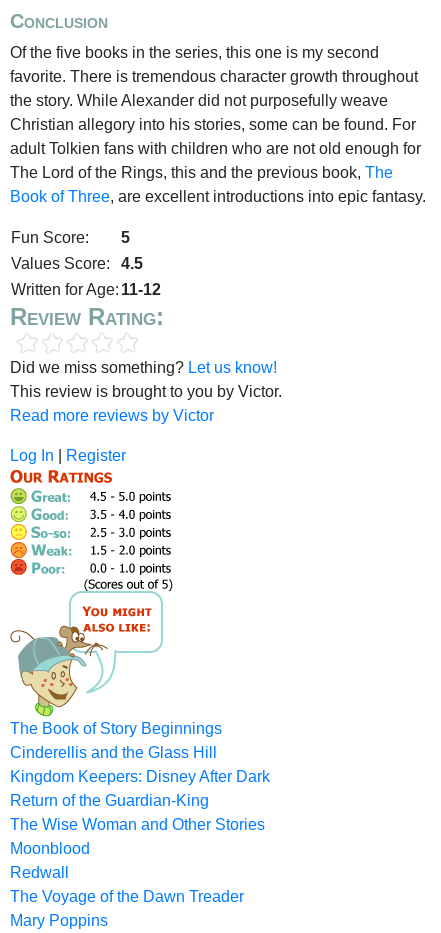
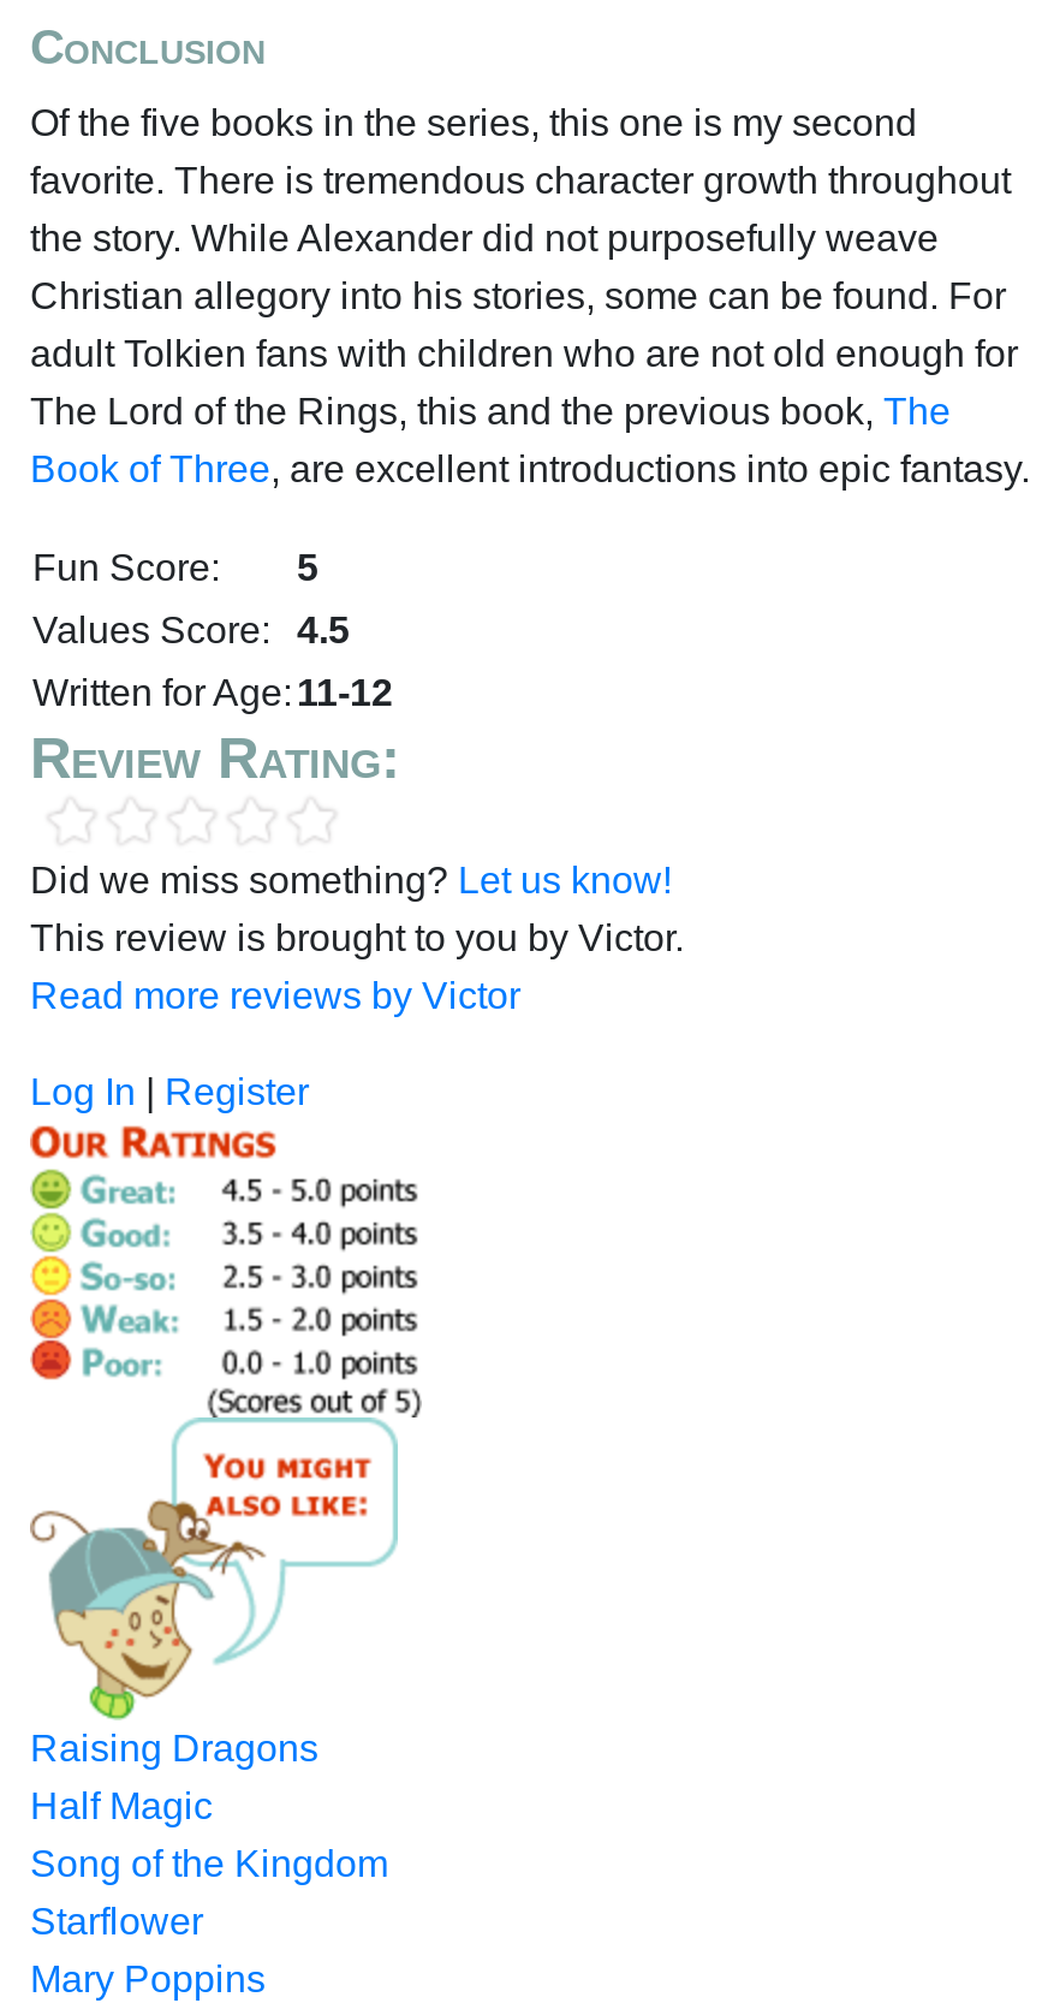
[10,720,270,905] The Book of Story Beginnings | Cinderellis and the Glass Hill | Kingdom Keepers: Disney After Dark | Return of the Guardian-King | The Wise Woman and Other Stories | Moonblood | Redwall | The Voyage of the Dawn Treader -> [30,1728,388,1942] Raising Dragons | Half Magic | Song of the Kingdom | Starflower

